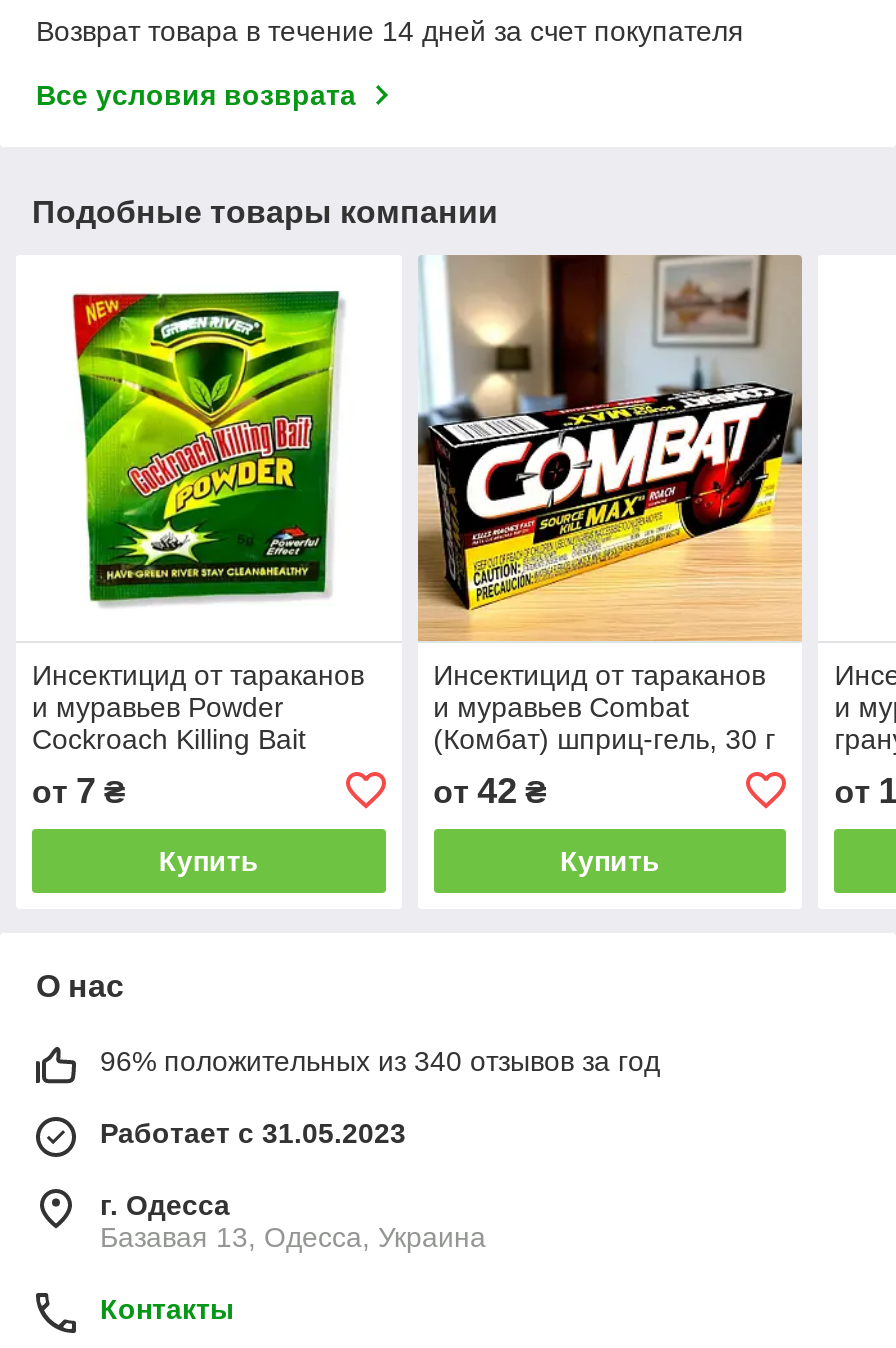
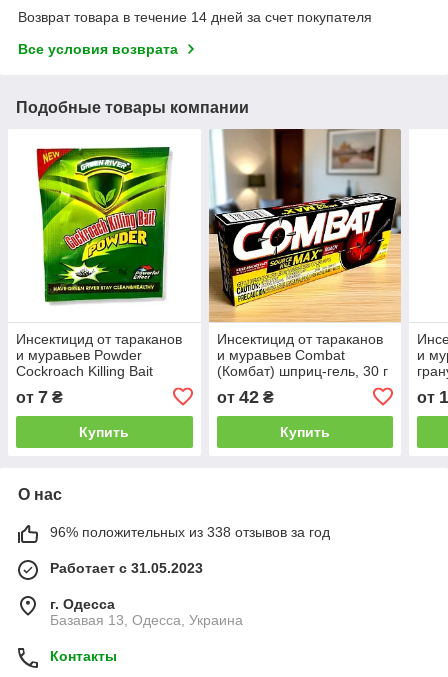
[100,1045,660,1077] 96% положительных из 340 отзывов за год -> [50,524,330,540] 96% положительных из 338 отзывов за год

